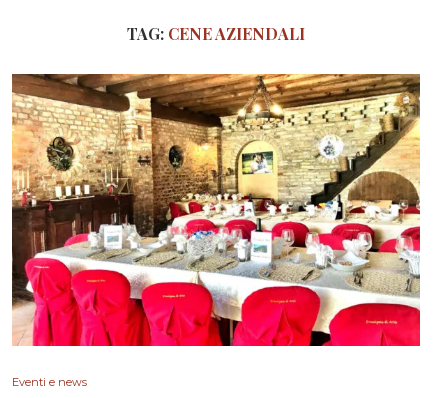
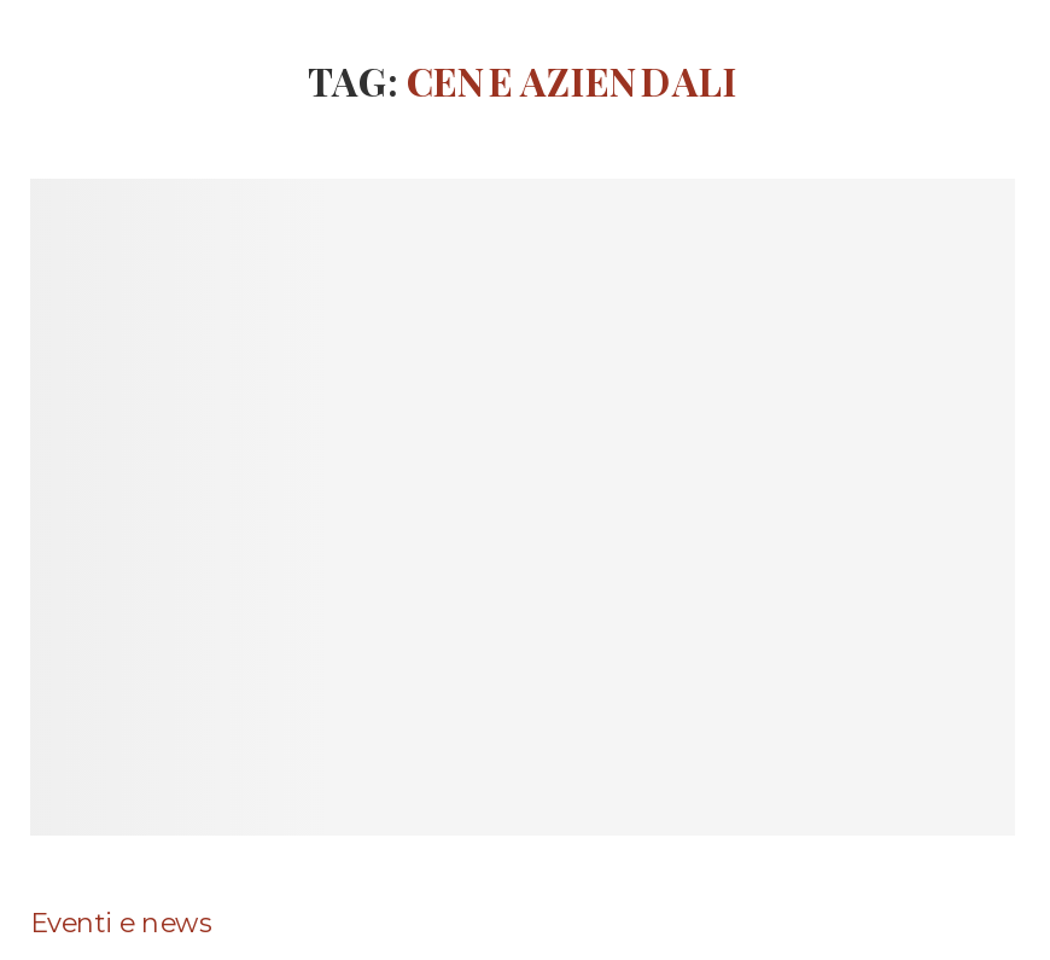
[11,73,421,347] [image] -> none

